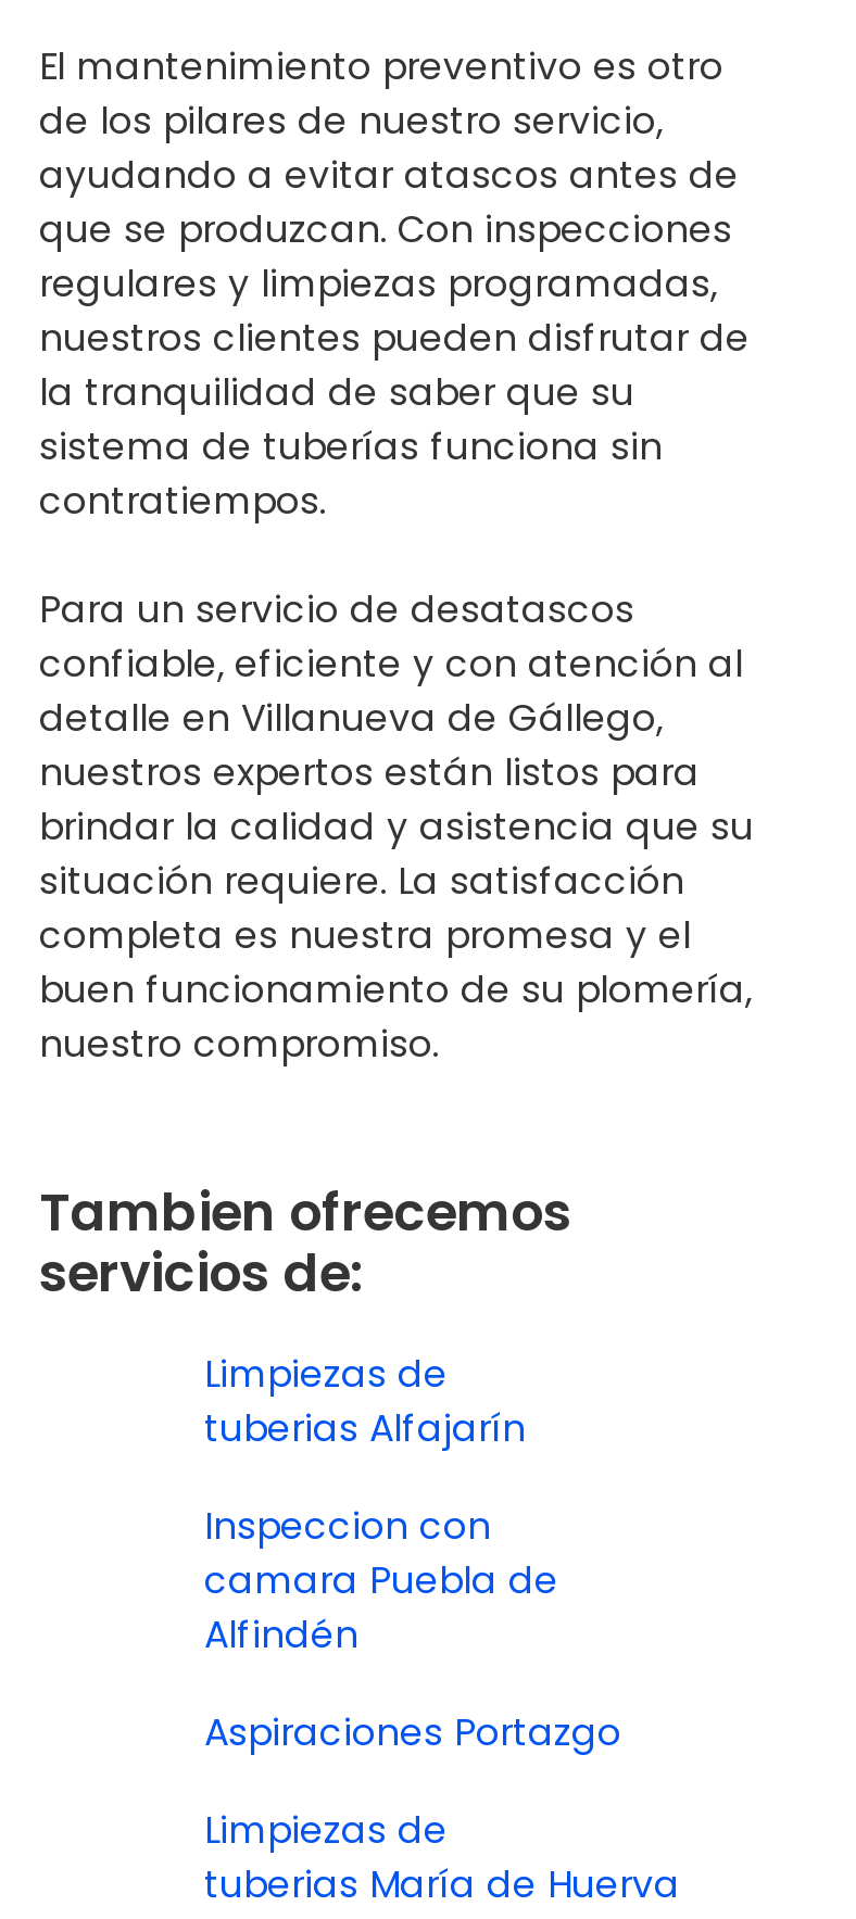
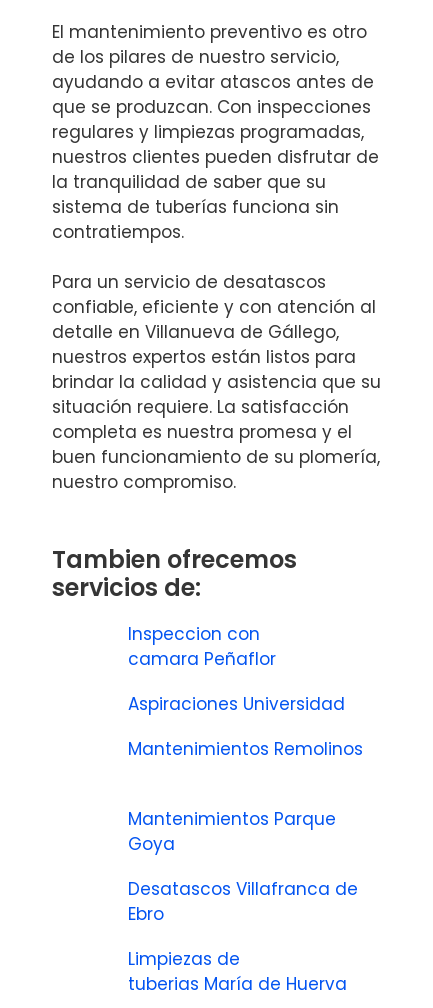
[204,1347,537,1453] Limpiezas de | tuberias Alfajarín -> none
moved [204,1499,491,1551] -> [128,622,260,646]: Inspeccion con
[204,1553,632,1757] camara Puebla de | Alfindén | Aspiraciones Portazgo -> [128,647,363,926] camara Peñaflor | Aspiraciones Universidad | Mantenimientos Remolinos | Mantenimientos Parque | Goya | Desatascos Villafranca de | Ebro

